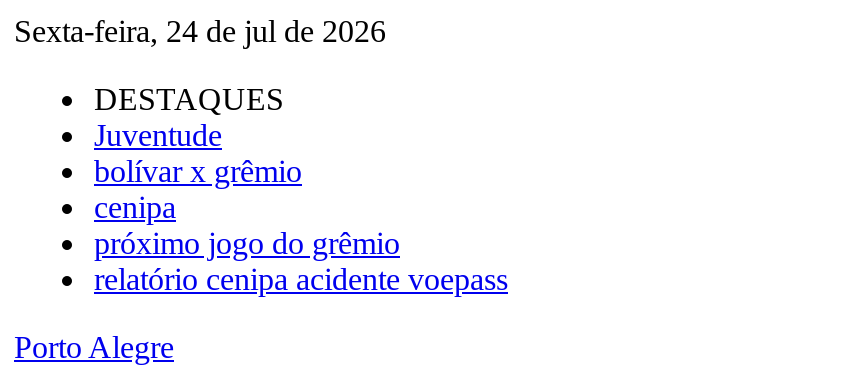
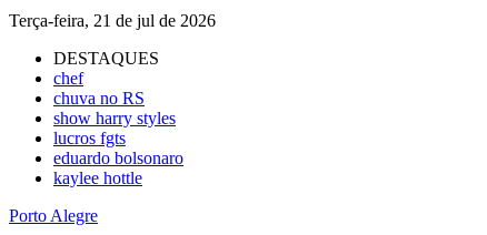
[14,14,386,48] Sexta-feira, 24 de jul de 2026 -> [9,11,216,30] Terça-feira, 21 de jul de 2026
[94,118,508,296] Juventude | bolívar x grêmio | cenipa | próximo jogo do grêmio | relatório cenipa acidente voepass -> [53,69,183,187] chef | chuva no RS | show harry styles | lucros fgts | eduardo bolsonaro | kaylee hottle

